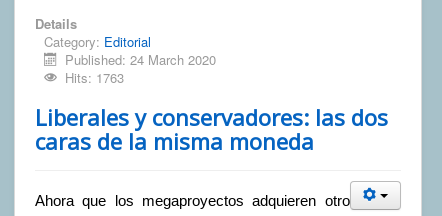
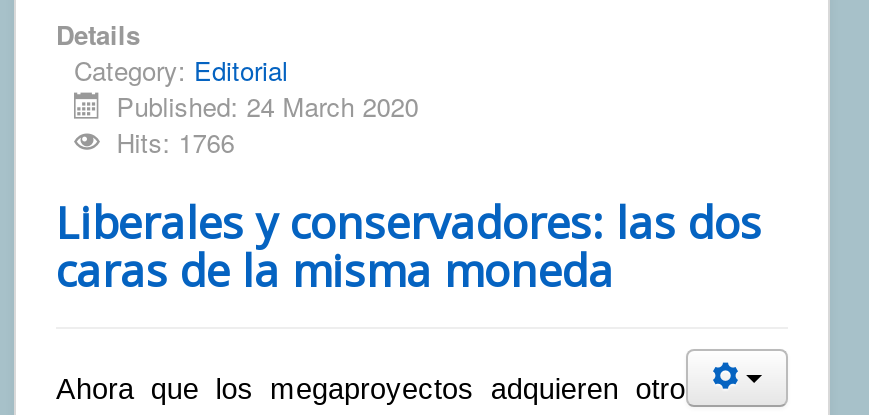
[65,68,124,87] Hits: 1763 -> [116,123,234,161] Hits: 1766

